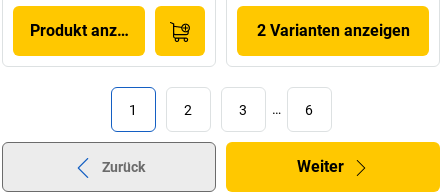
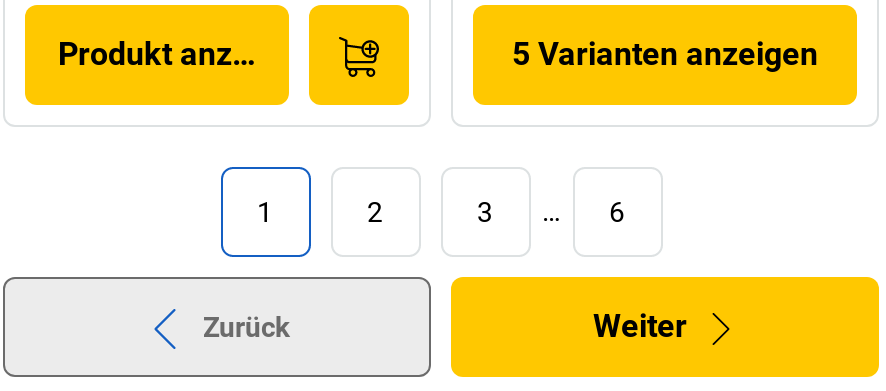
[256,21,409,40] 2 Varianten anzeigen -> [512,35,818,73] 5 Varianten anzeigen

